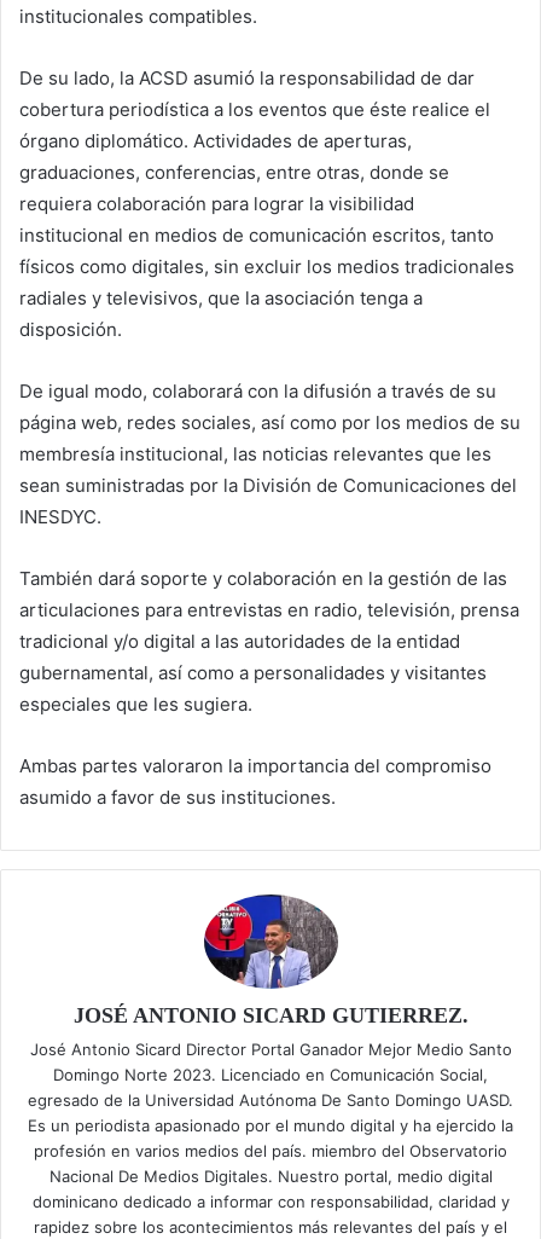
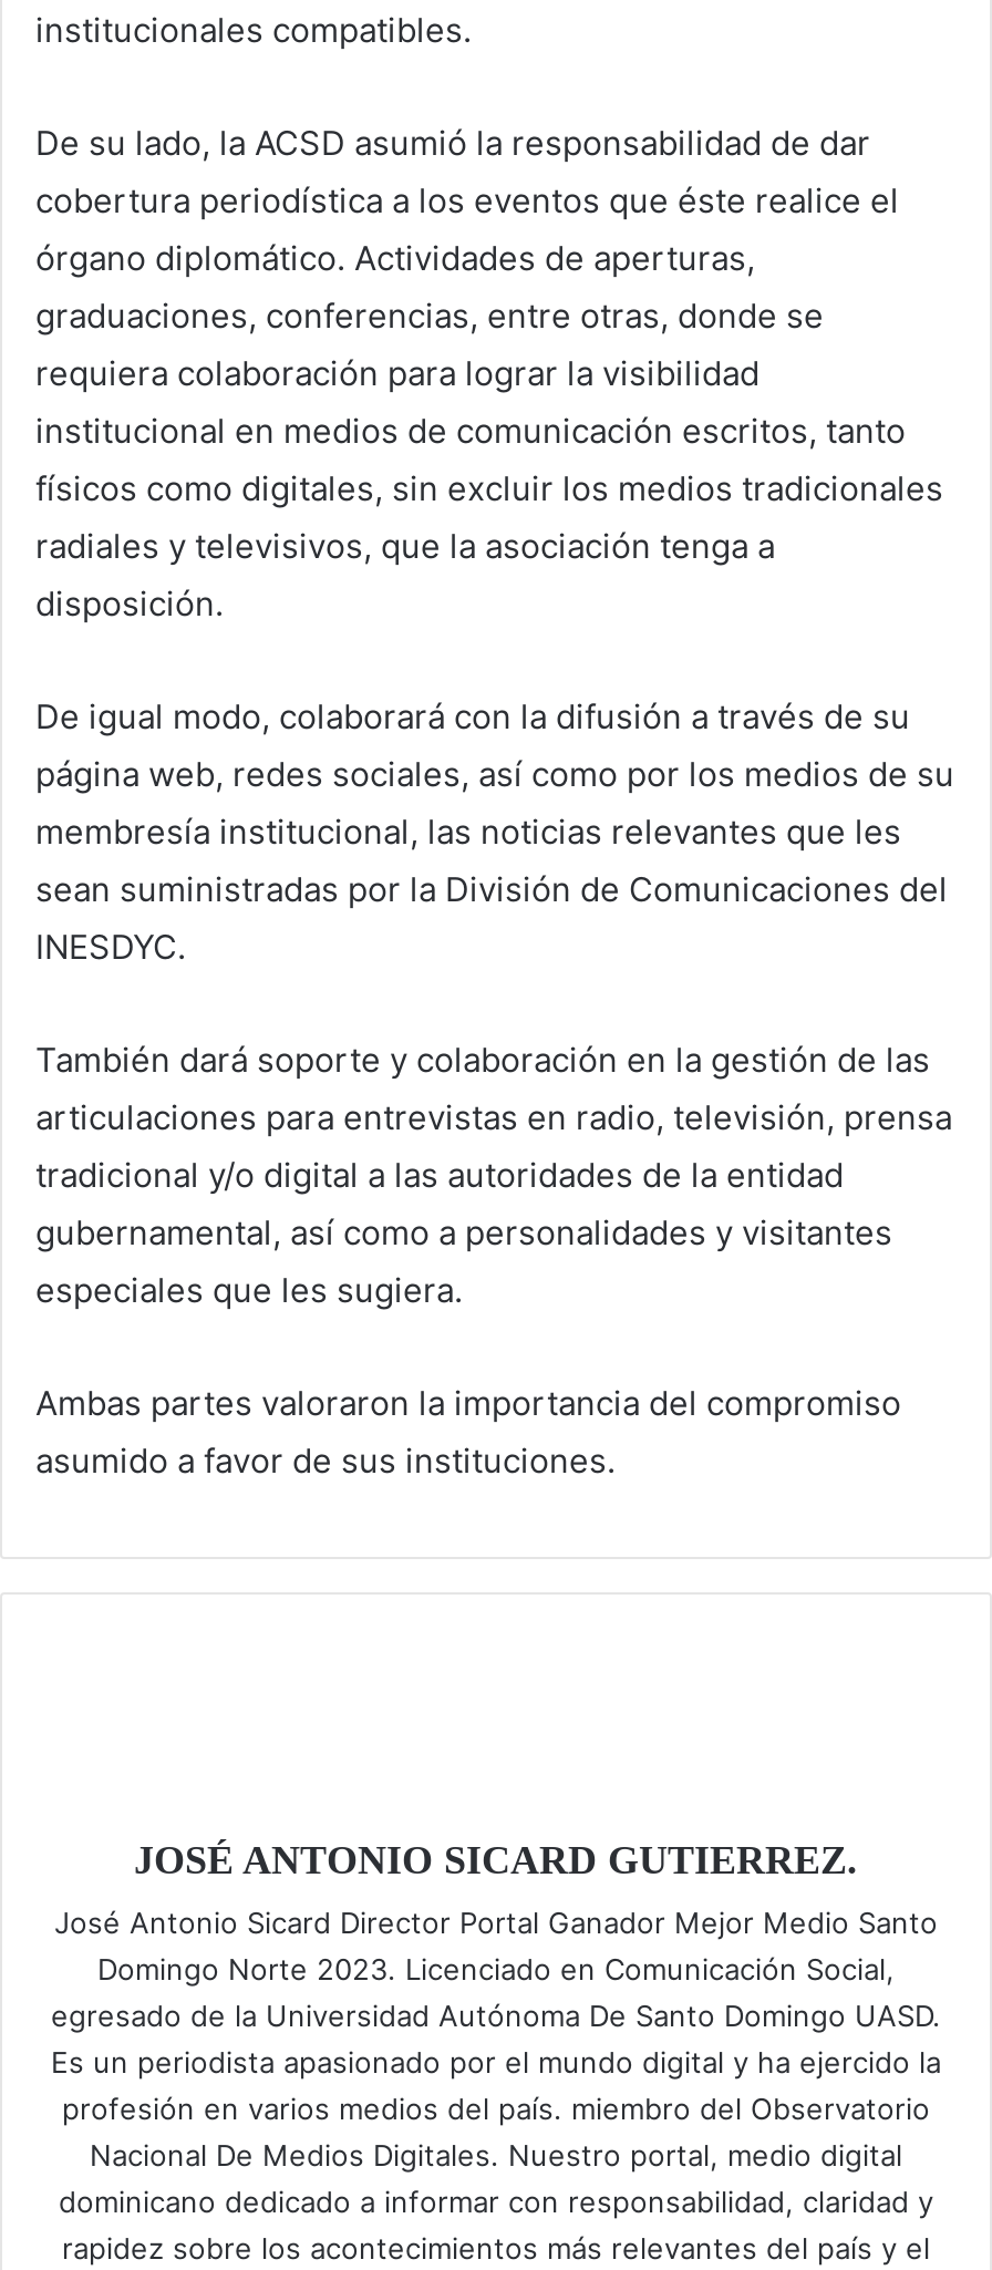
[203,893,339,990] [image] -> none

